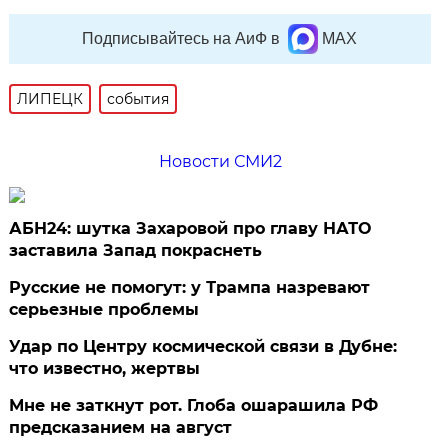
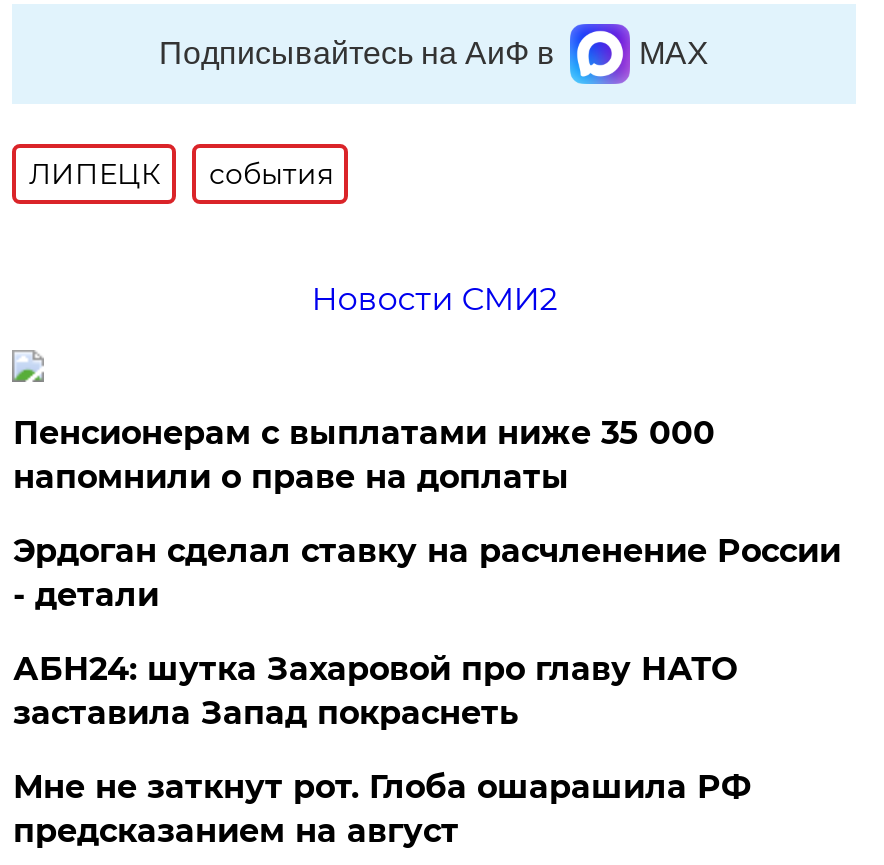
none -> [13,414,841,614] Пенсионерам с выплатами ниже 35 000 | напомнили о праве на доплаты | Эрдоган сделал ставку на расчленение России | - детали
moved [9,219,371,260] -> [13,650,737,732]: АБН24: шутка Захаровой про главу НАТО | заставила Запад покраснеть
[9,278,397,378] Русские не помогут: у Трампа назревают | серьезные проблемы | Удар по Центру космической связи в Дубне: | что известно, жертвы -> none

